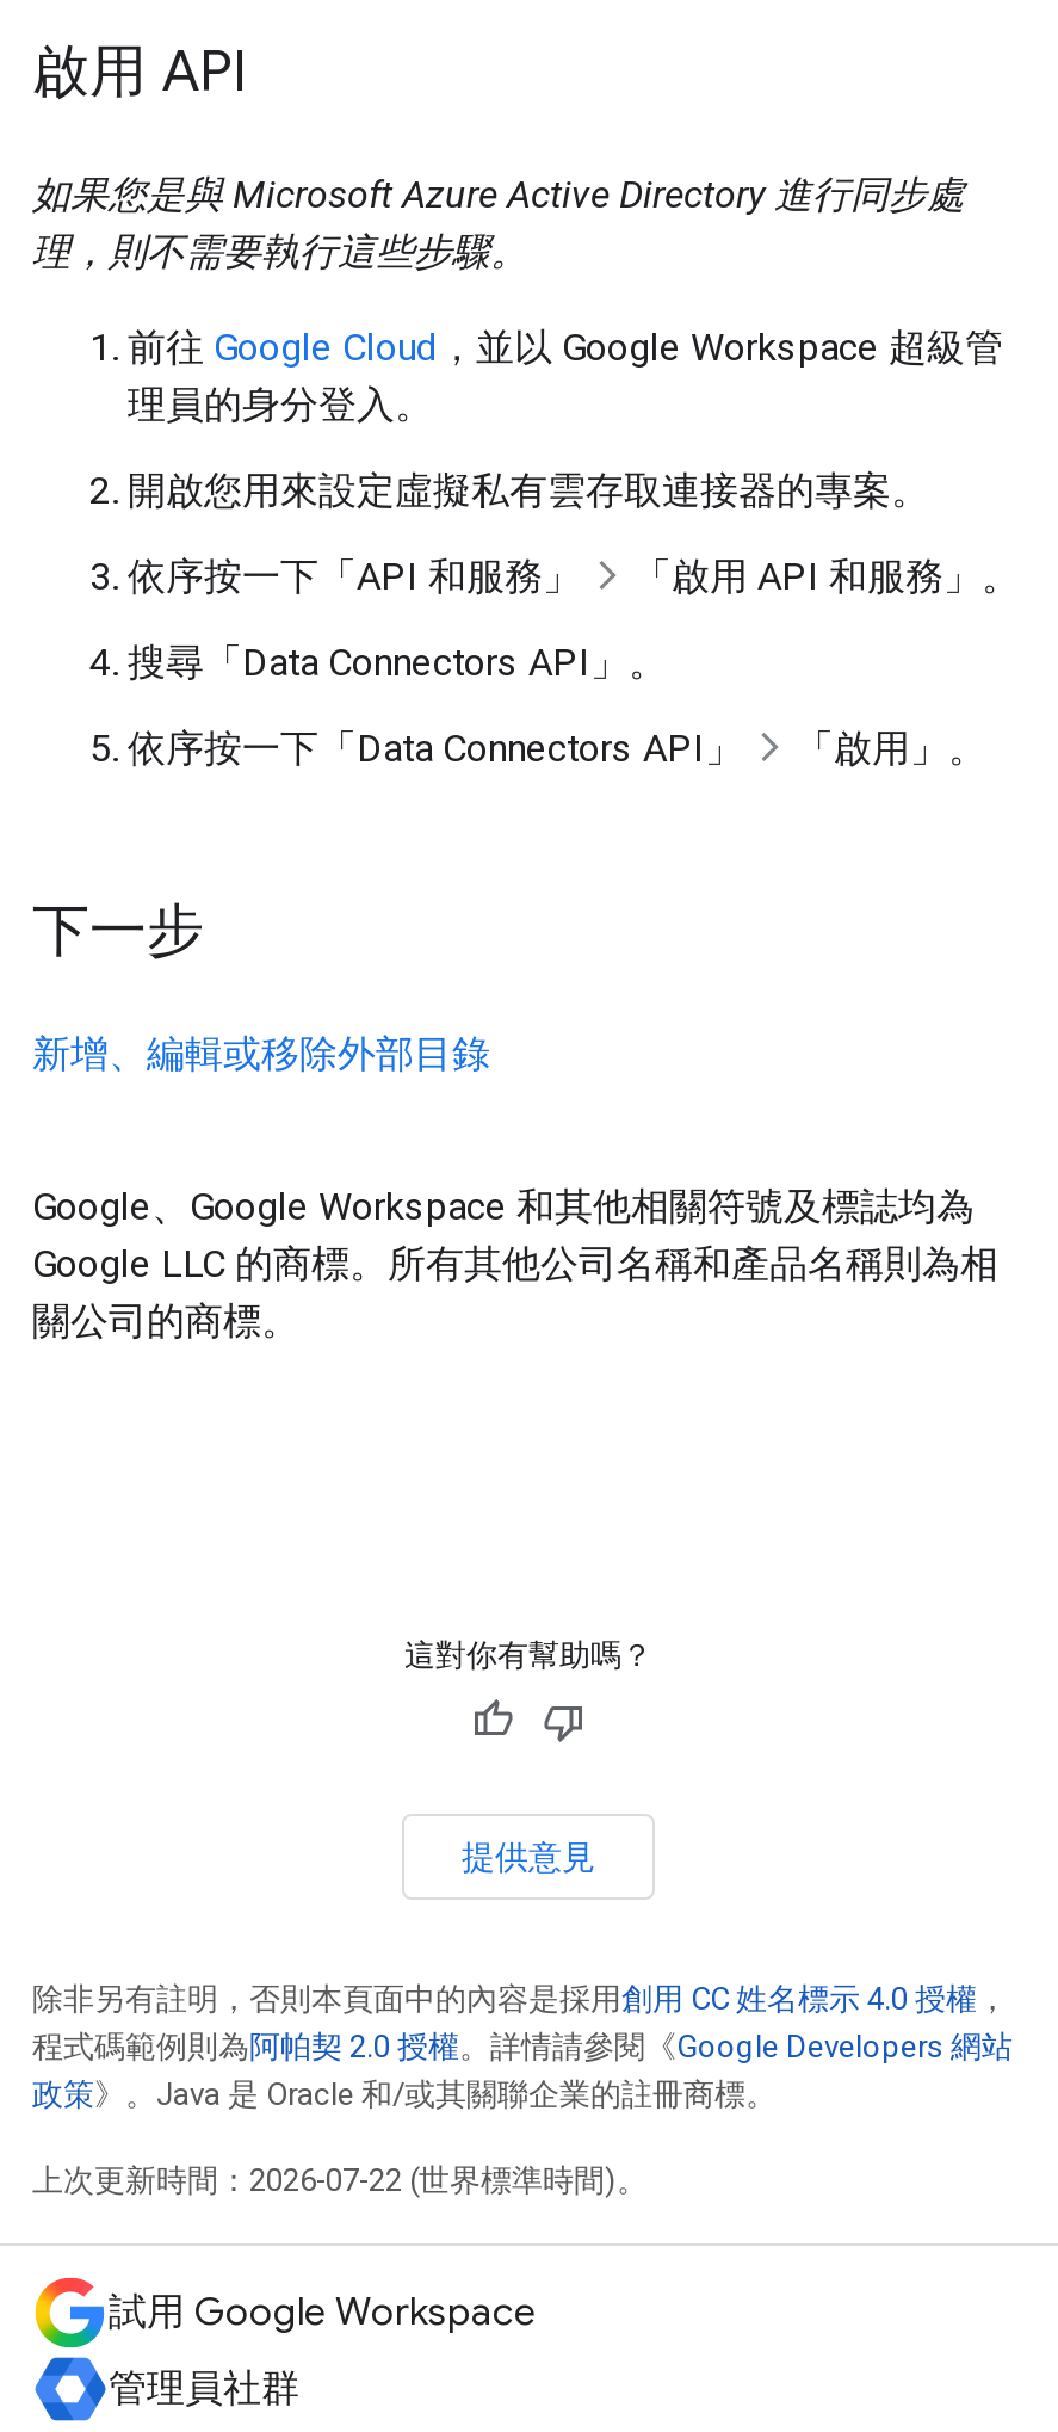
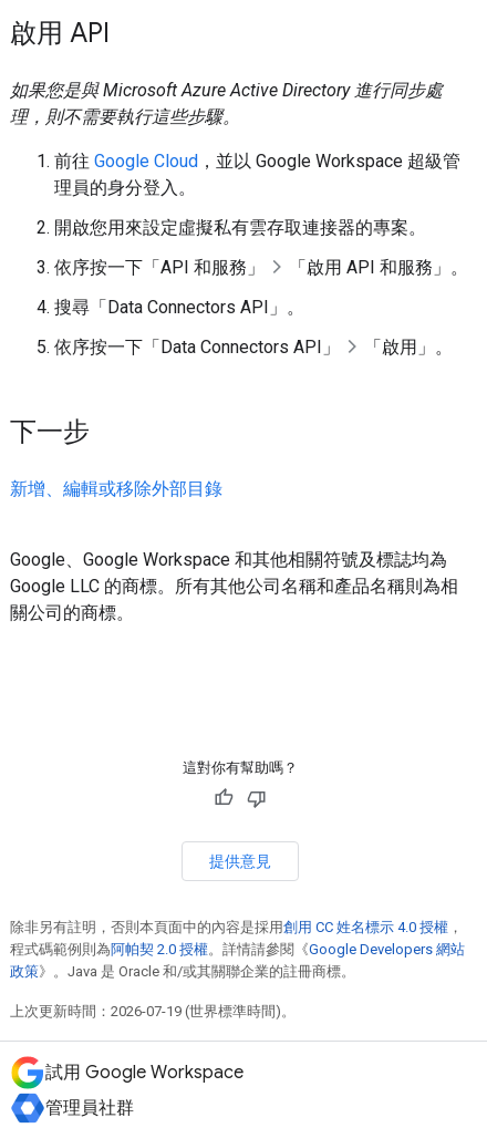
[32,2162,648,2198] 上次更新時間：2026-07-22 (世界標準時間)。 -> [10,1003,296,1020] 上次更新時間：2026-07-19 (世界標準時間)。

